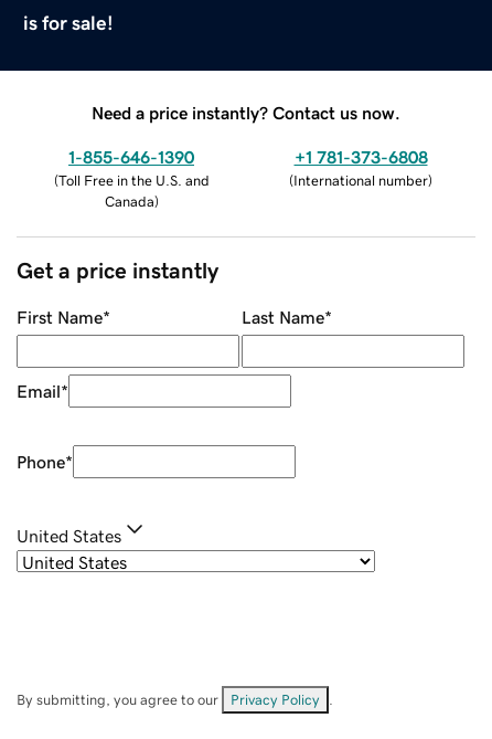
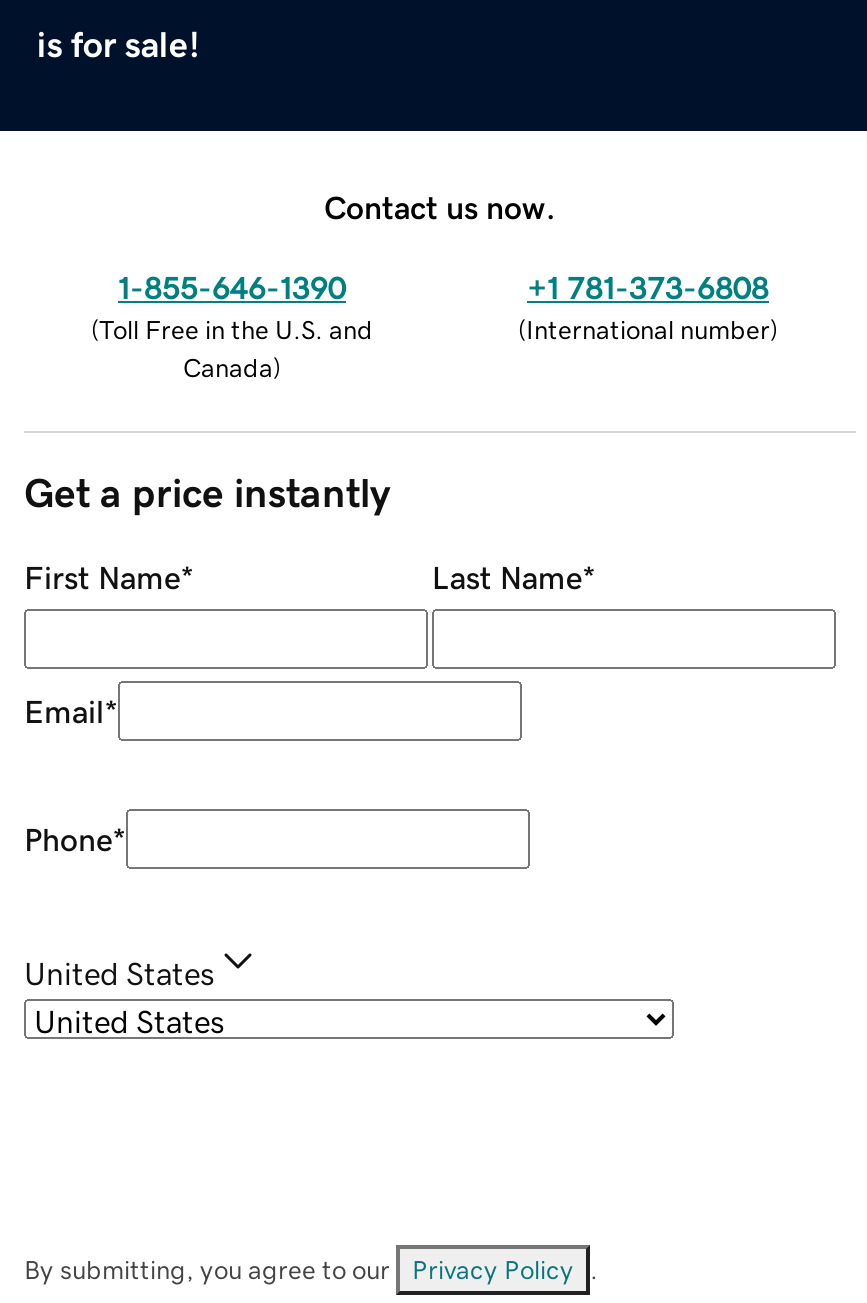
[92,103,400,121] Need a price instantly? Contact us now. -> [324,190,556,222] Contact us now.

